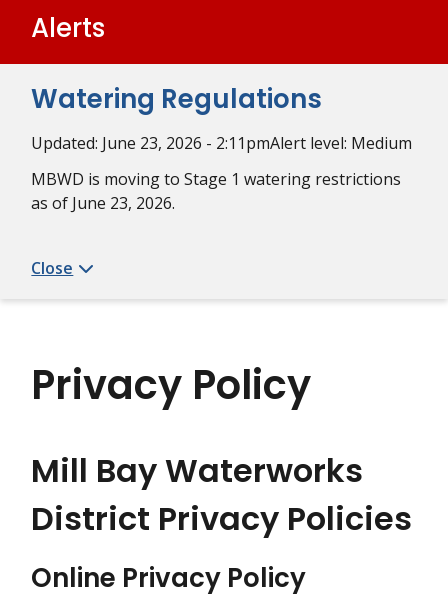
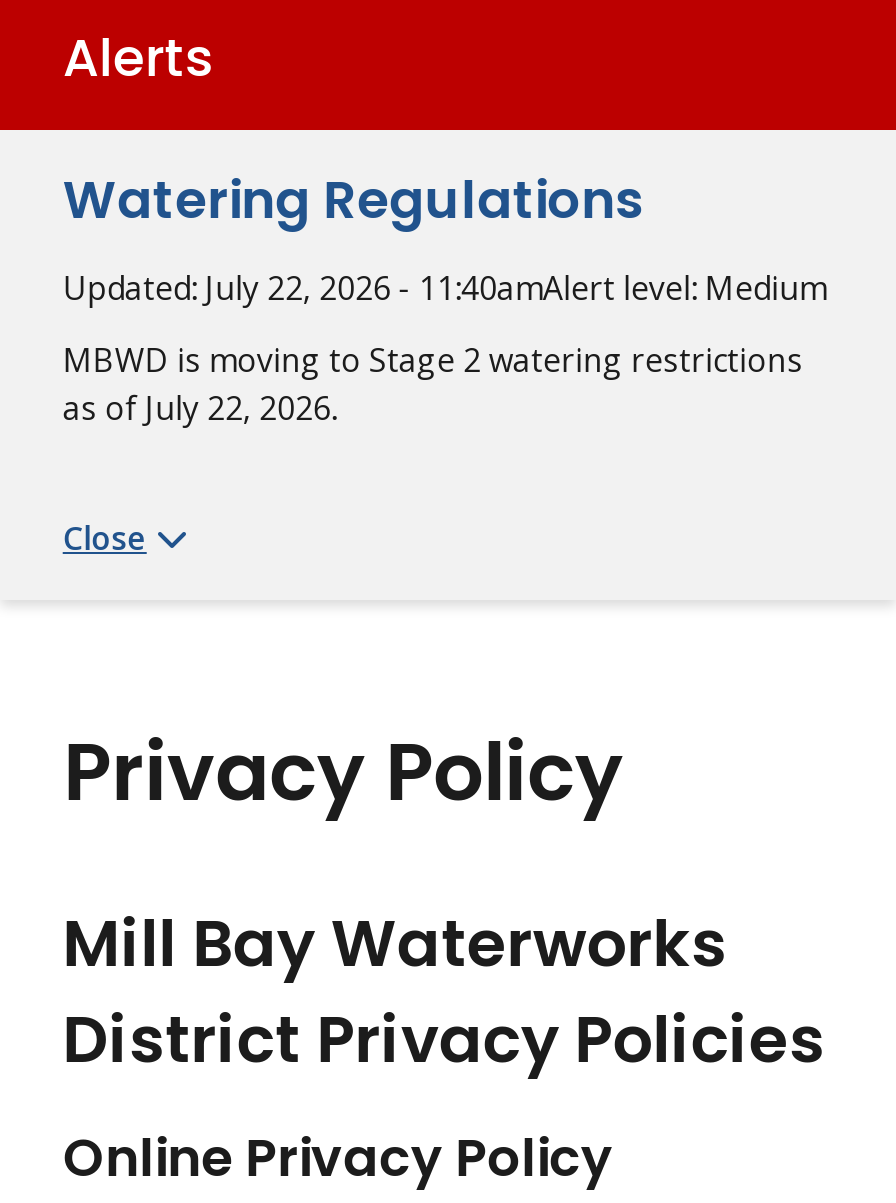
[31,132,412,154] Updated: June 23, 2026 - 2:11pmAlert level: Medium -> [63,266,827,310] Updated: July 22, 2026 - 11:40amAlert level: Medium
[31,168,401,190] MBWD is moving to Stage 1 watering restrictions -> [63,338,803,382] MBWD is moving to Stage 2 watering restrictions
[31,192,175,214] as of June 23, 2026. -> [63,386,337,430] as of July 22, 2026.

